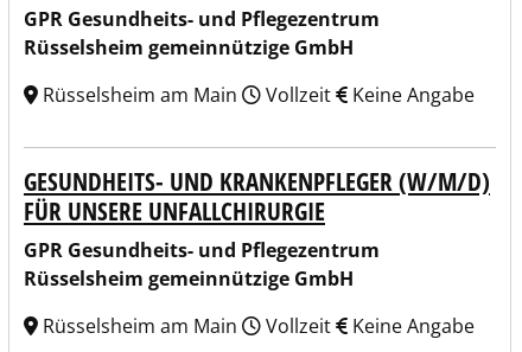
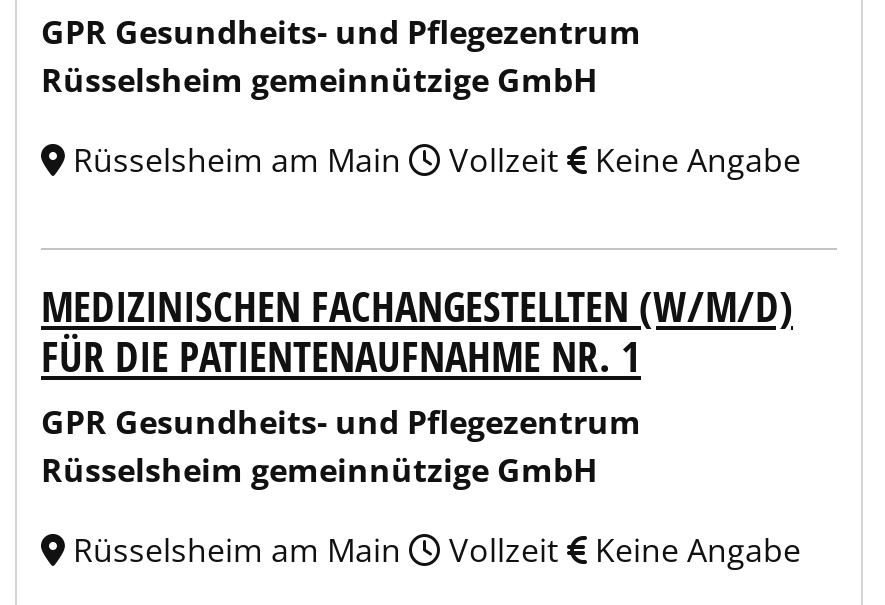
[24,165,490,228] GESUNDHEITS- UND KRANKENPFLEGER (W/M/D) | FÜR UNSERE UNFALLCHIRURGIE -> [41,278,793,384] MEDIZINISCHEN FACHANGESTELLTEN (W/M/D) | FÜR DIE PATIENTENAUFNAHME NR. 1

